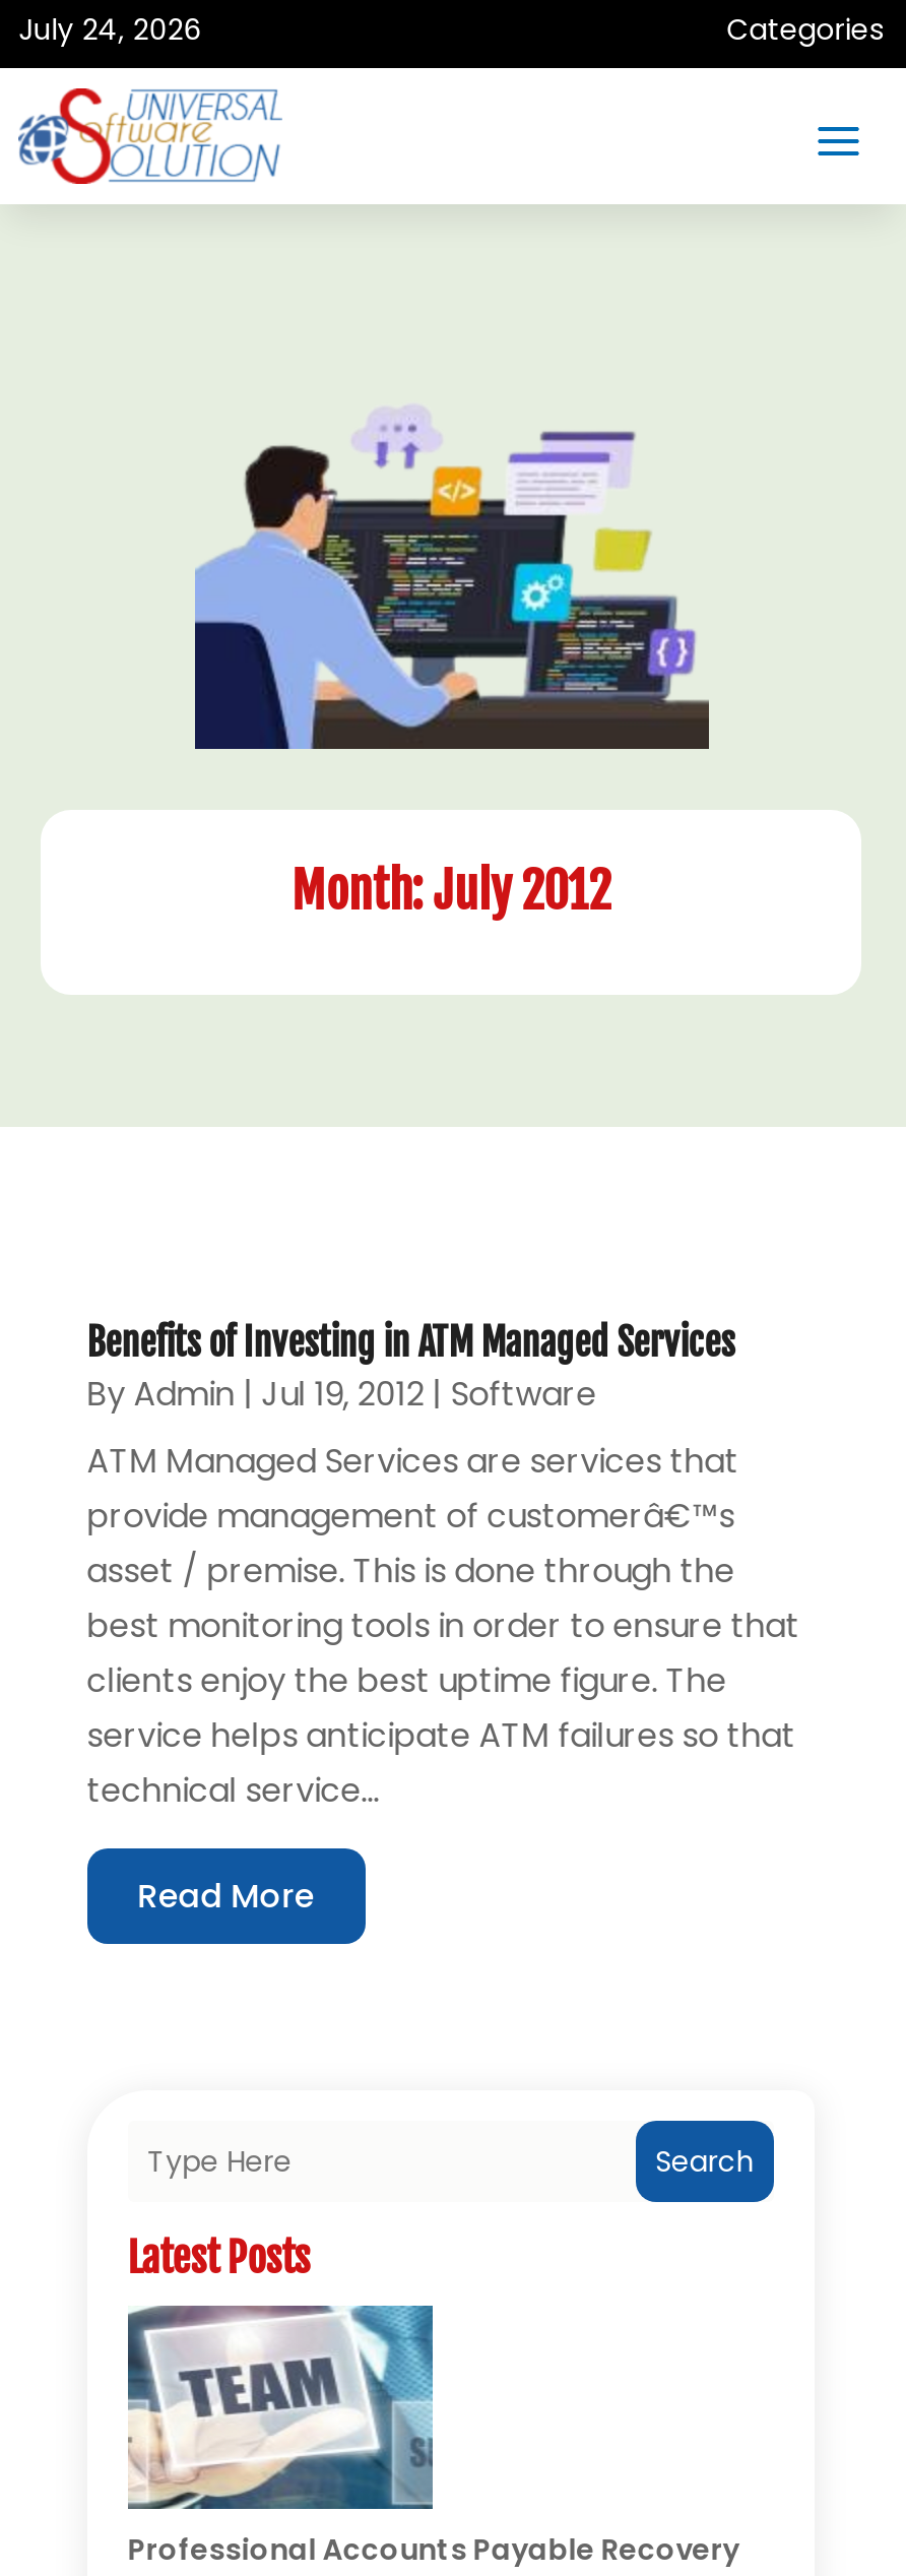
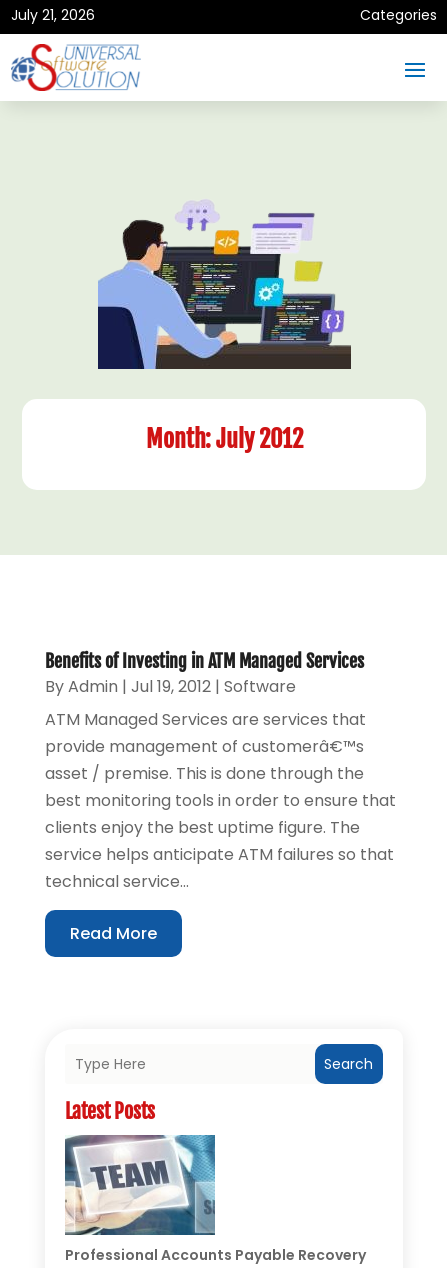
[19,9,202,50] July 24, 2026 -> [11,5,95,25] July 21, 2026

